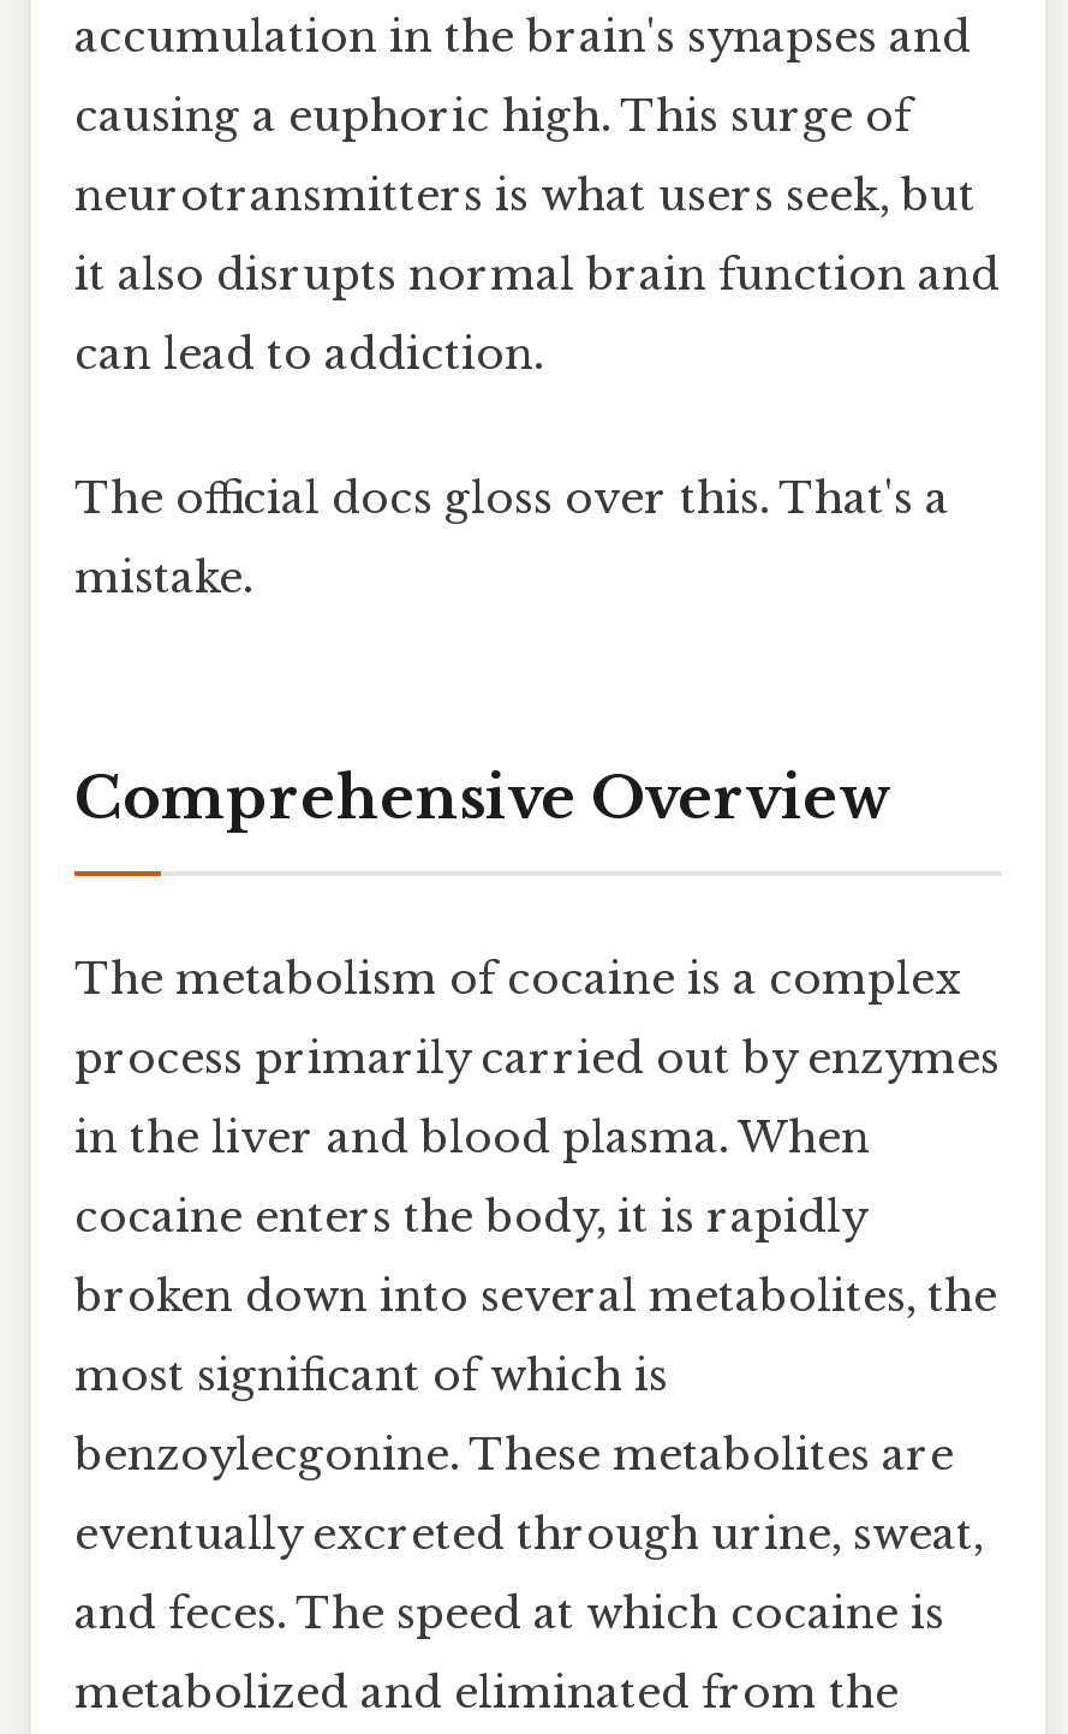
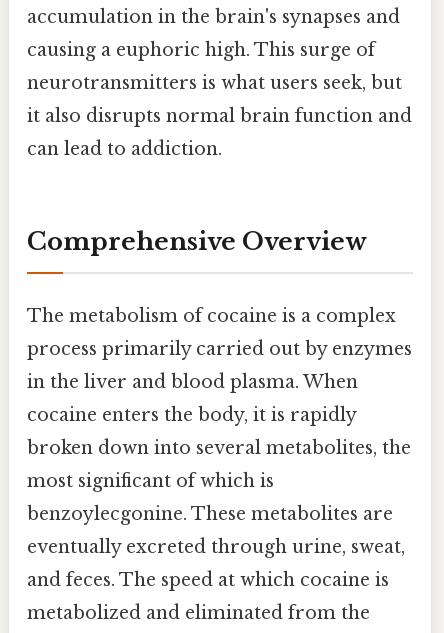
[74,471,949,603] The official docs gloss over this. That's a | mistake. -> none

